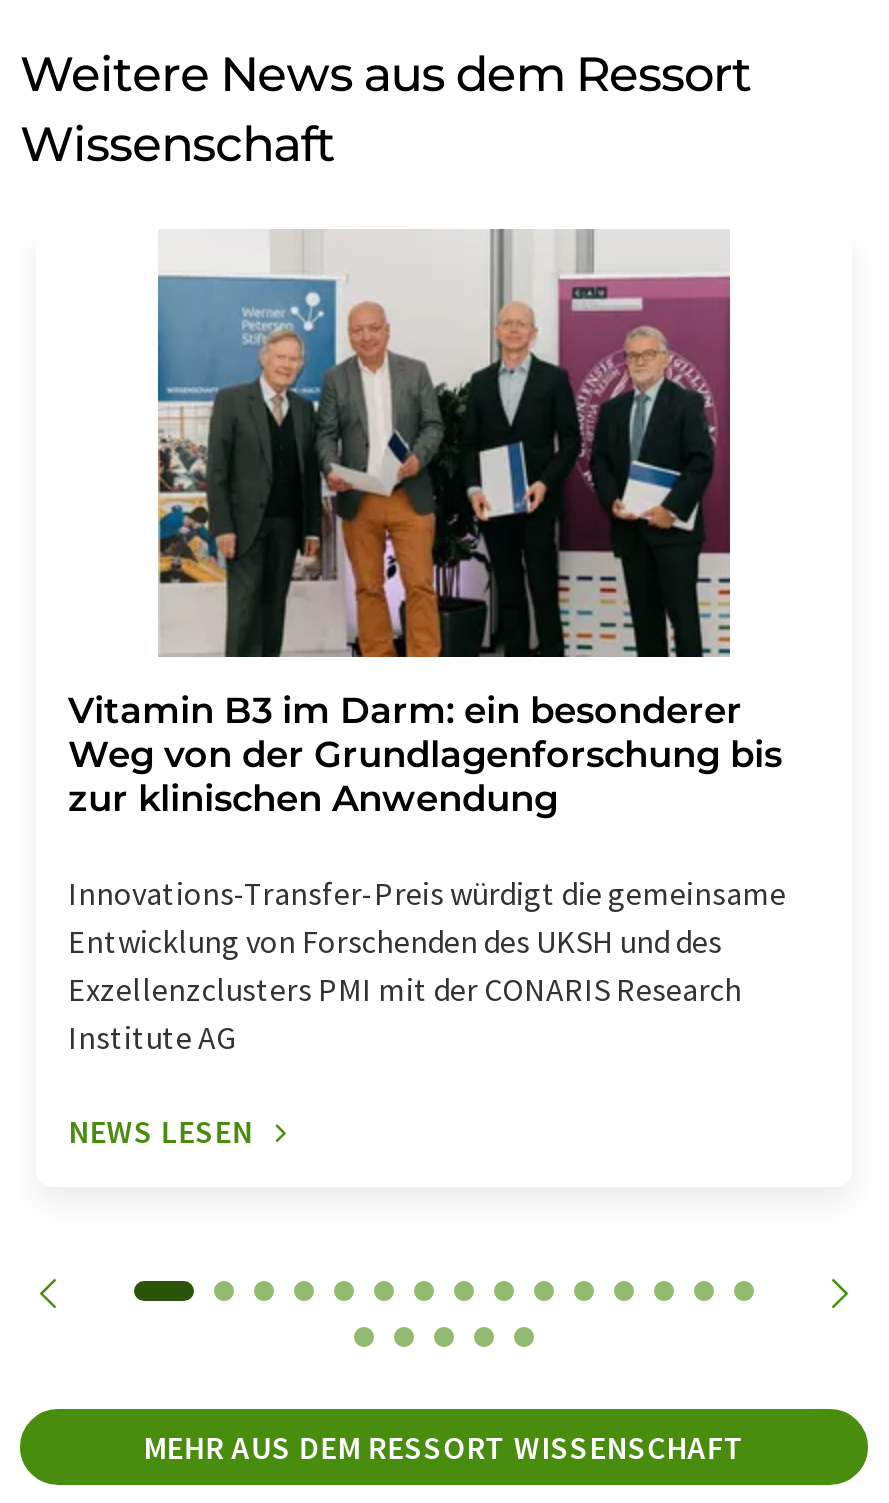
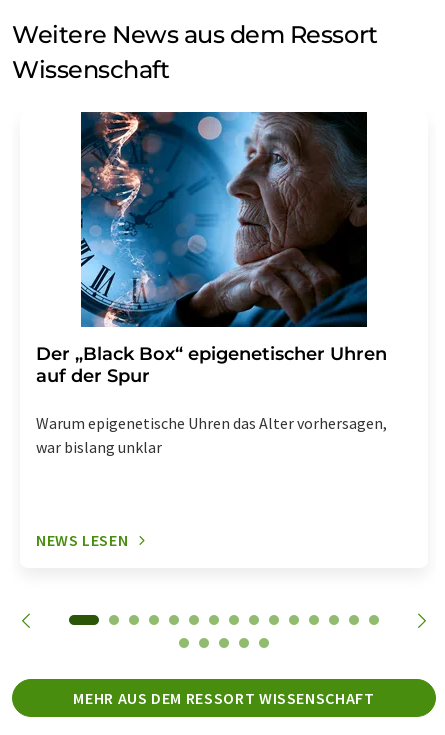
[68,229,782,821] [image] | Vitamin B3 im Darm: ein besonderer | Weg von der Grundlagenforschung bis | zur klinischen Anwendung -> [36,111,387,387] [image] | Der „Black Box“ epigenetischer Uhren | auf der Spur
[68,873,786,1057] Innovations-Transfer-Preis würdigt die gemeinsame | Entwicklung von Forschenden des UKSH und des | Exzellenzclusters PMI mit der CONARIS Research | Institute AG -> [36,413,387,457] Warum epigenetische Uhren das Alter vorhersagen, | war bislang unklar

